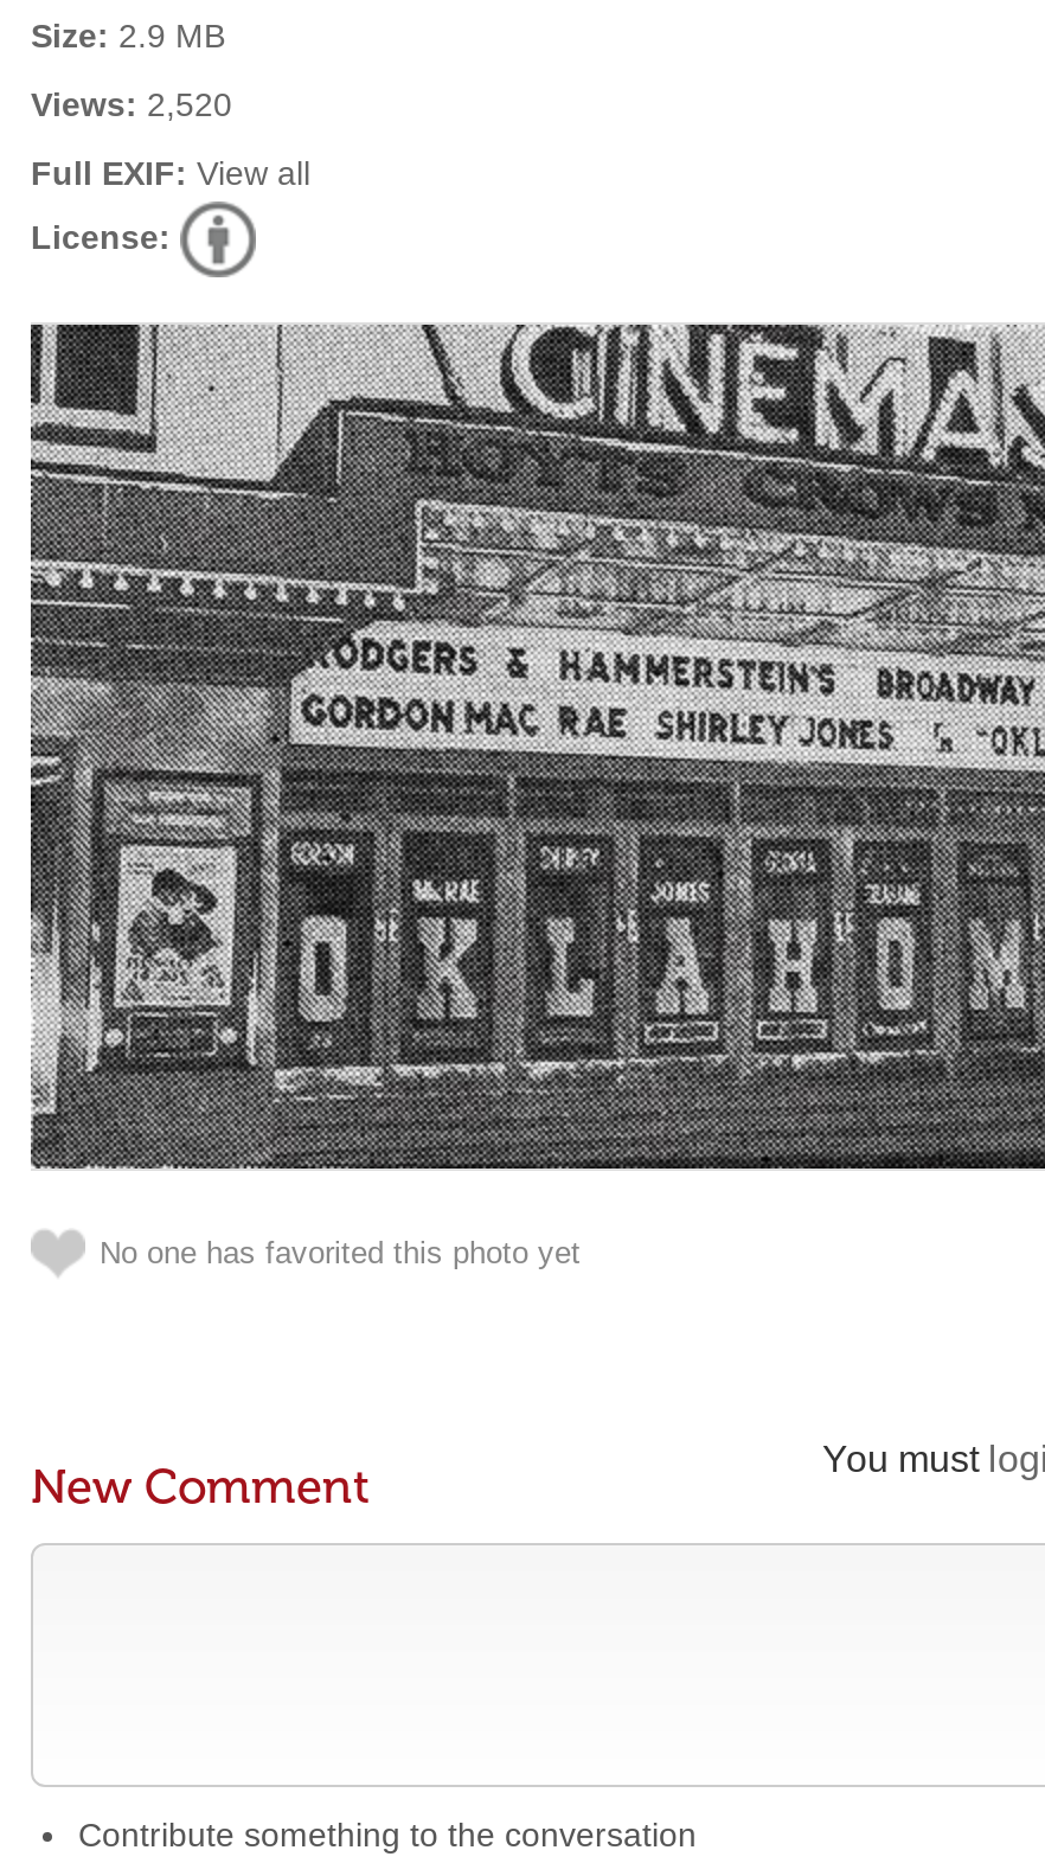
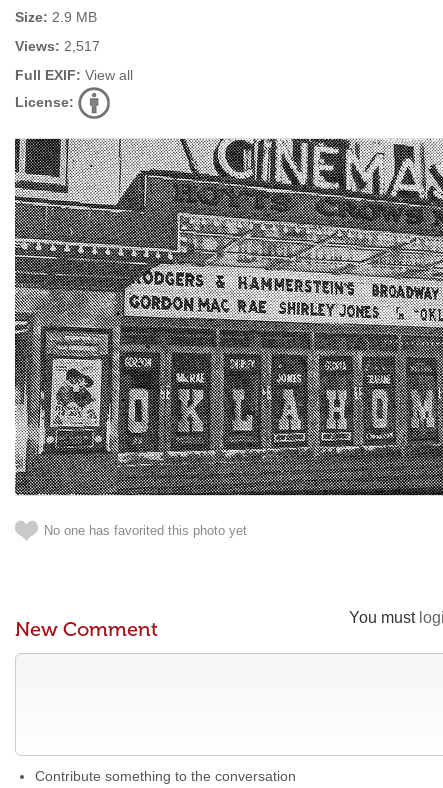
[31,85,232,123] Views: 2,520 -> [15,38,100,54] Views: 2,517

